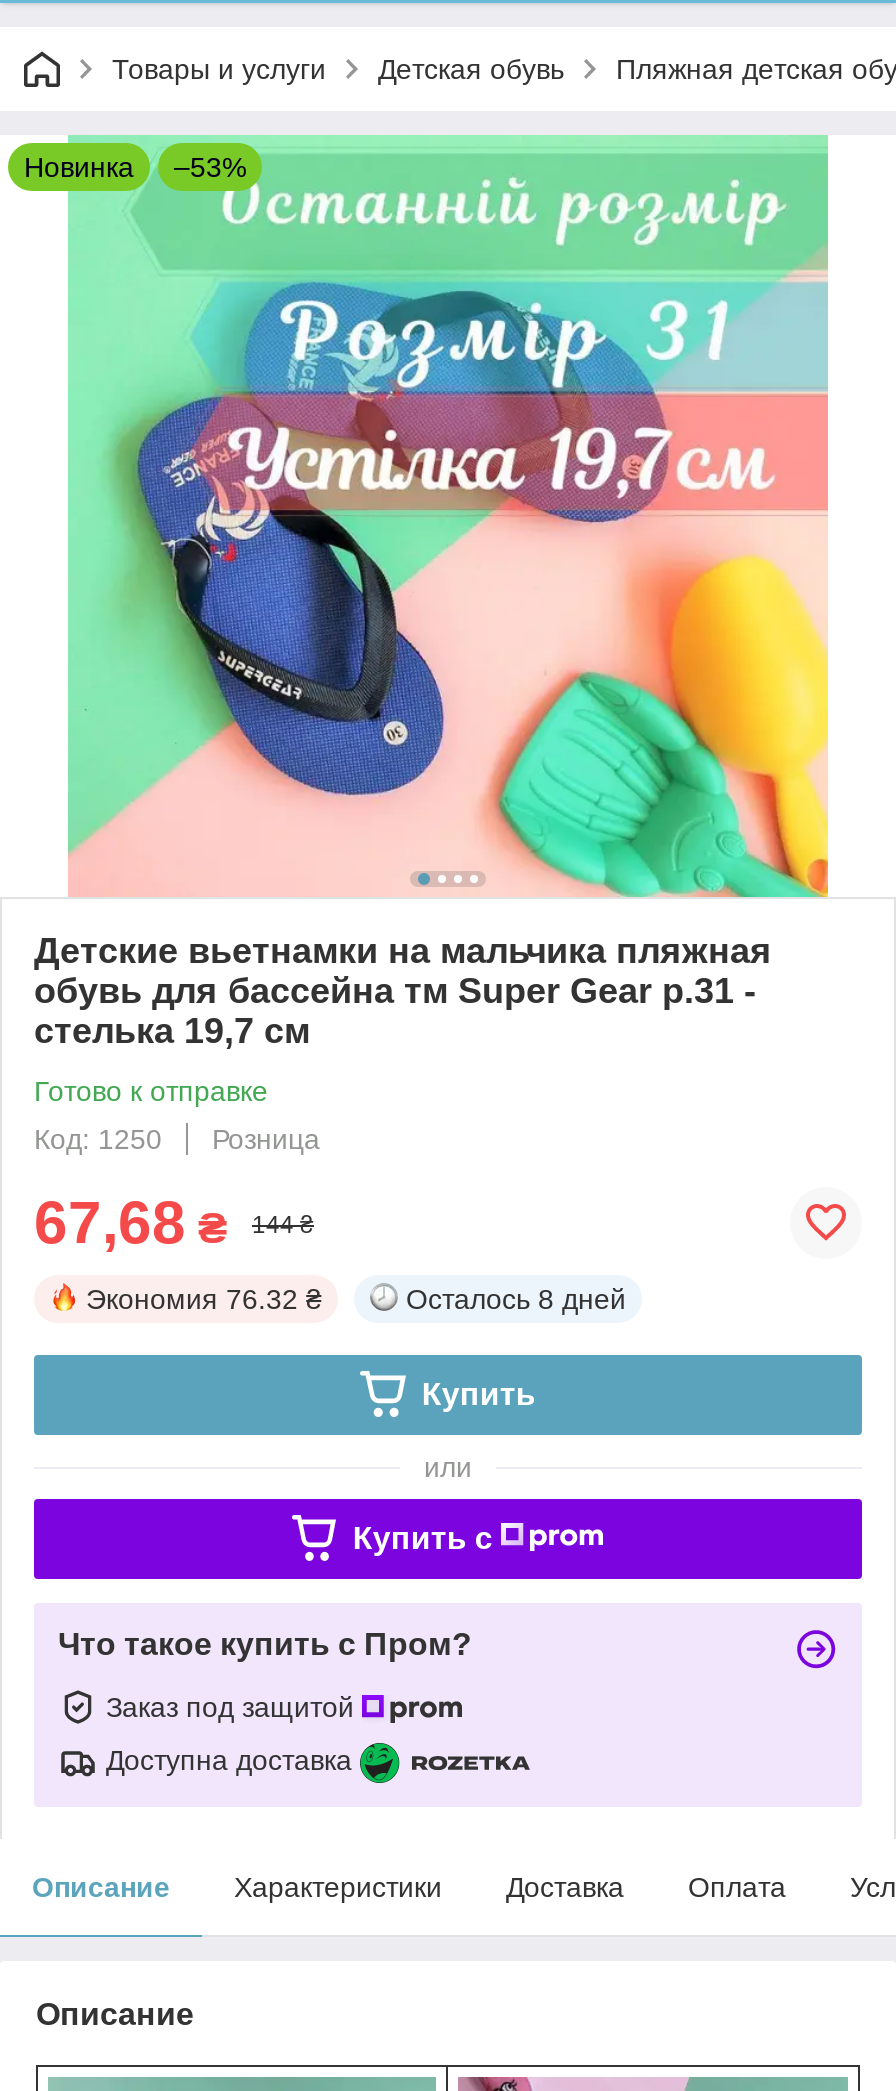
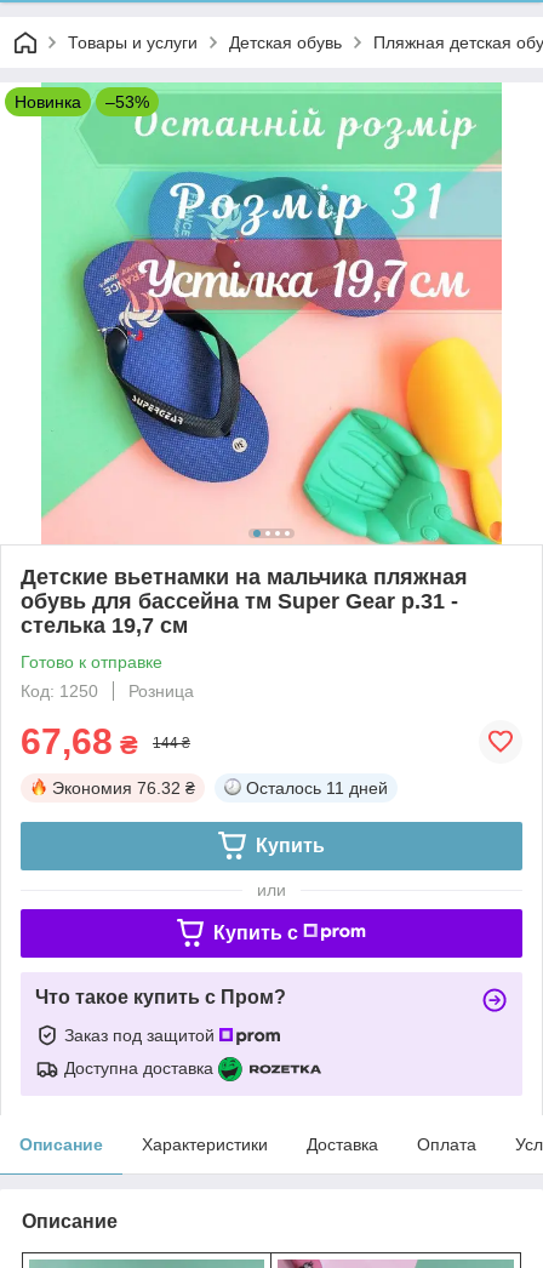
[406,1283,626,1315] Осталось 8 дней -> [246,778,388,797] Осталось 11 дней

